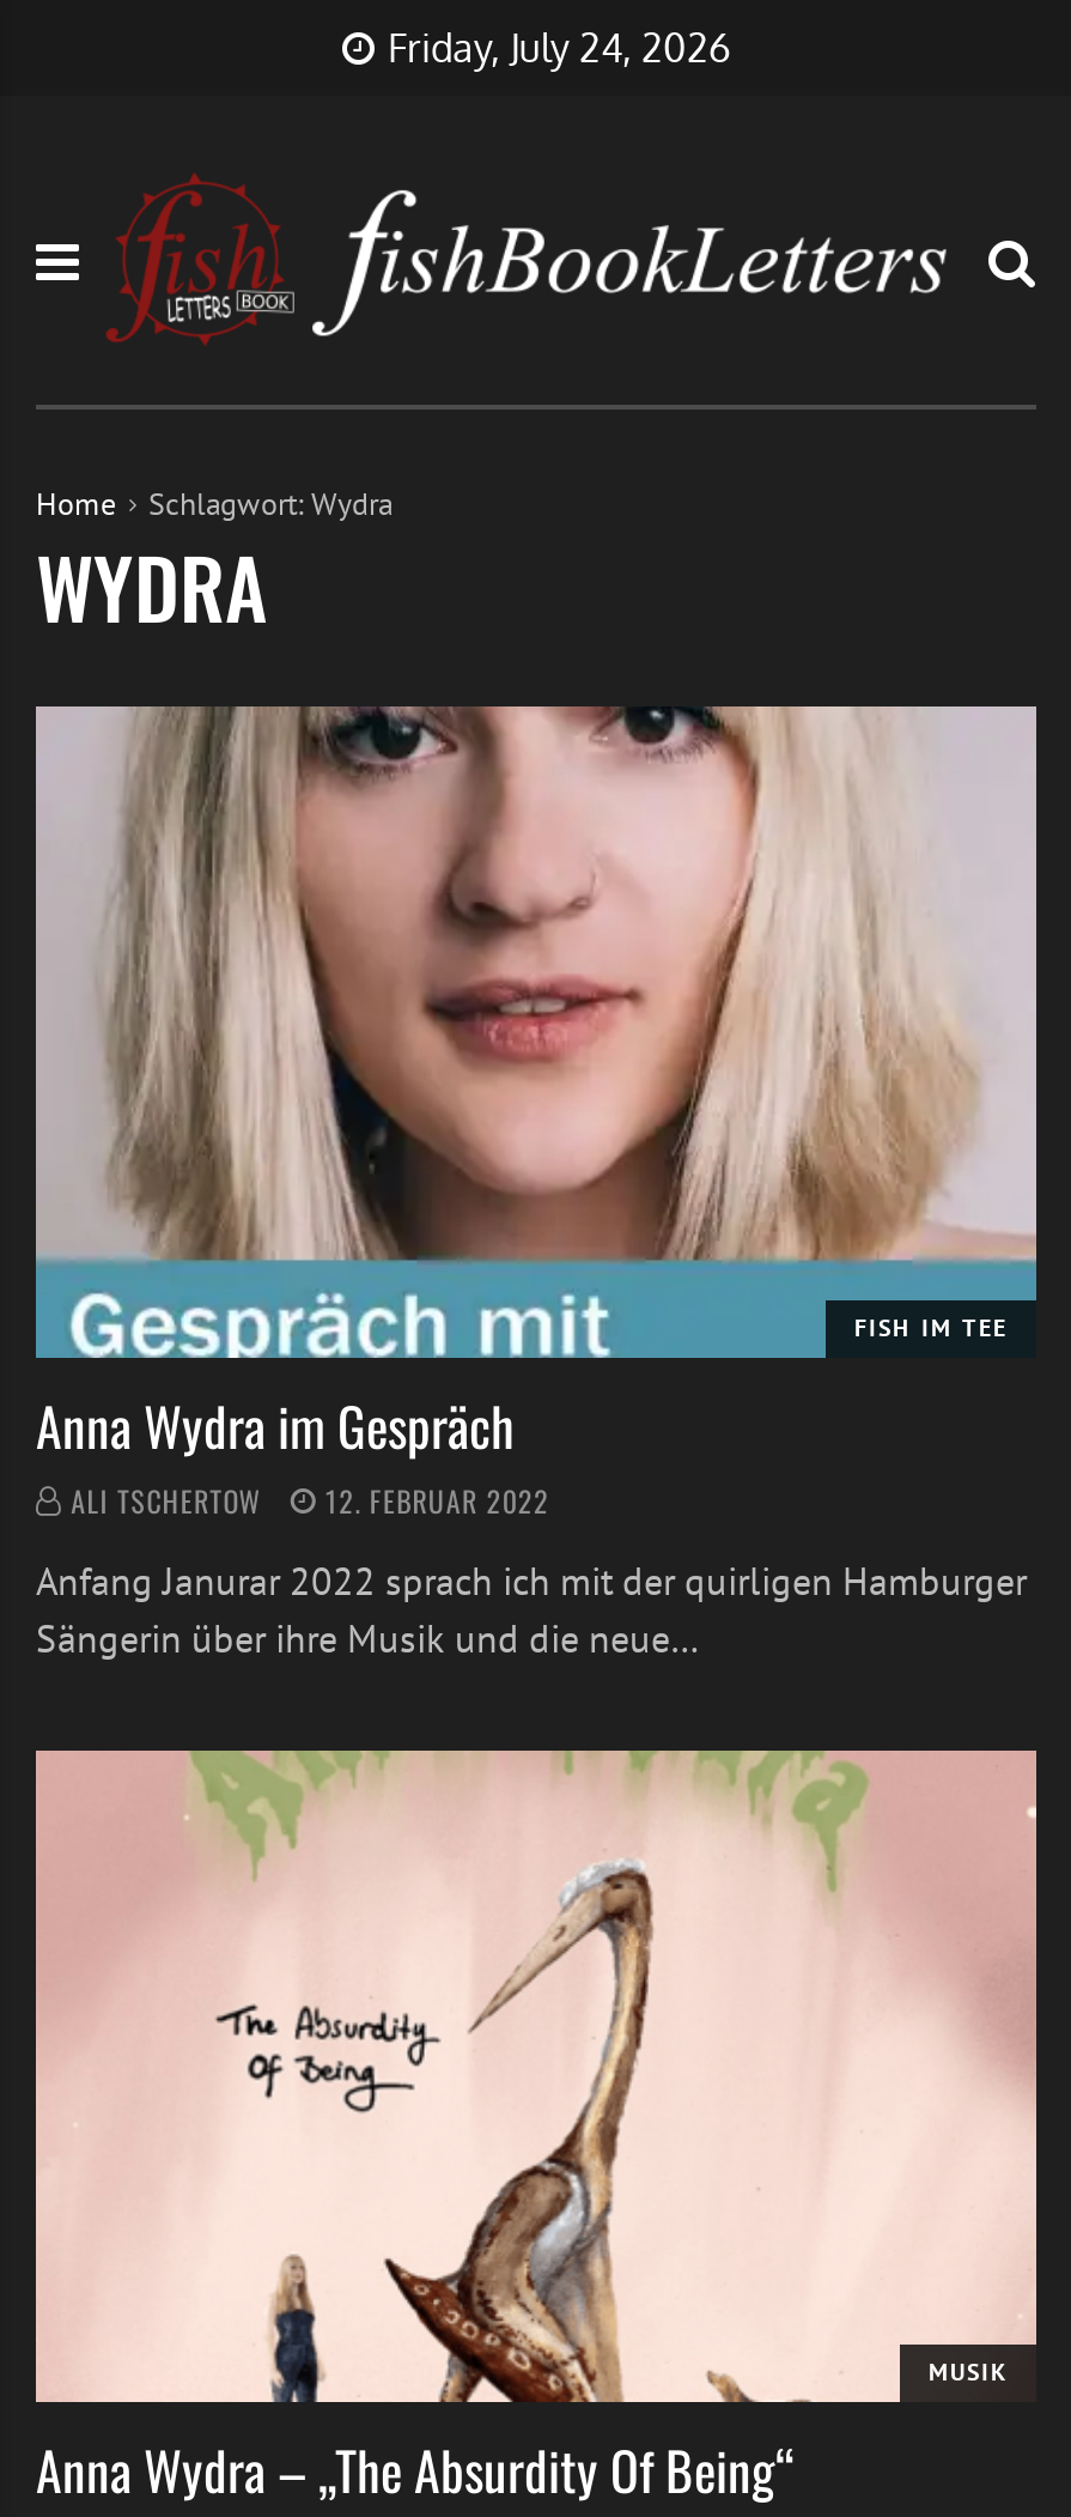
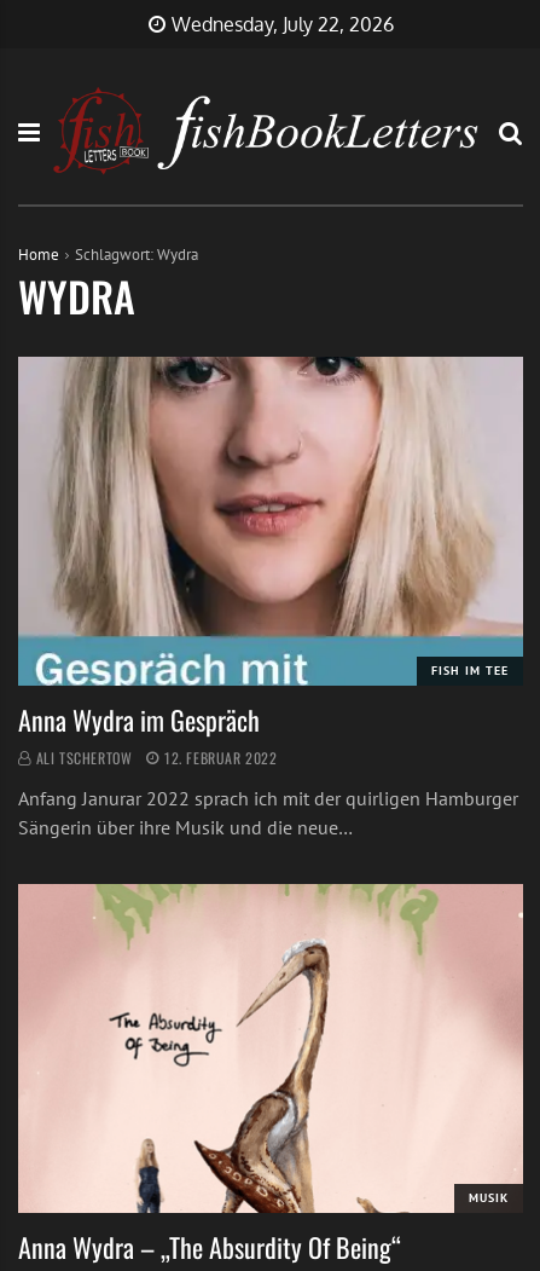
[388,24,730,72] Friday, July 24, 2026 -> [171,12,393,36] Wednesday, July 22, 2026

